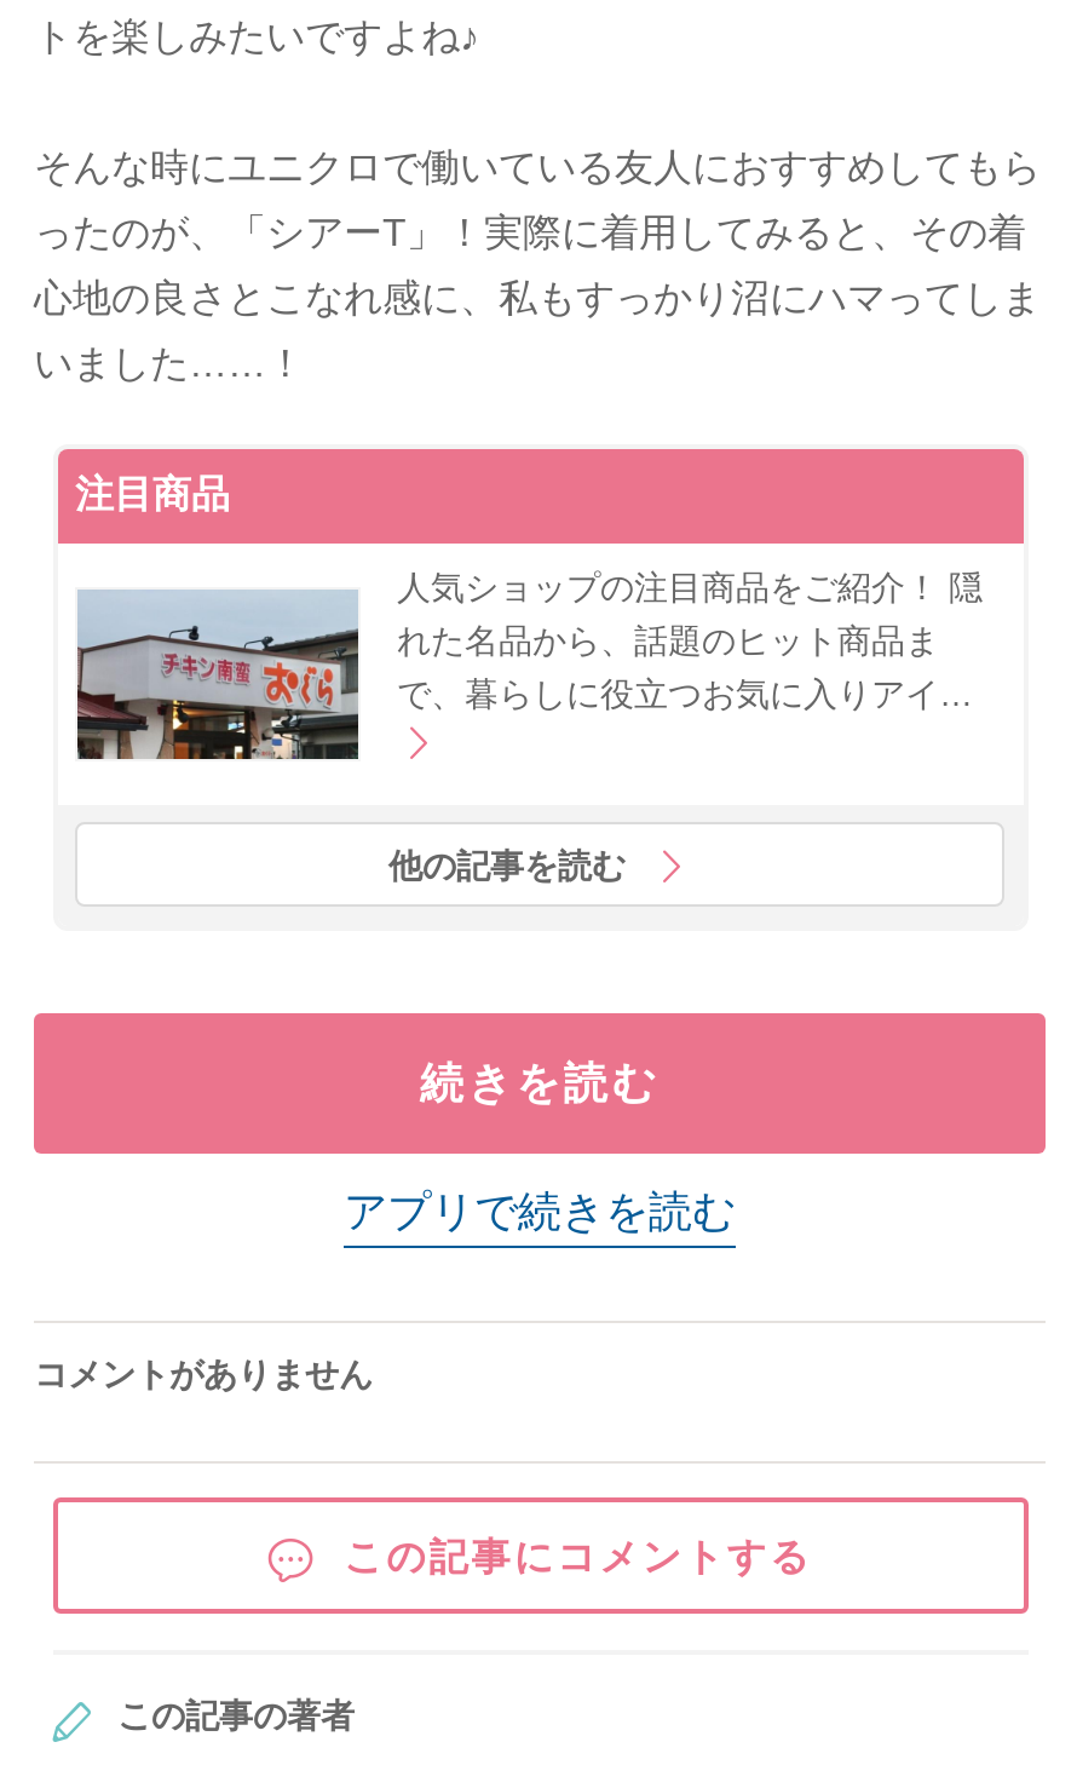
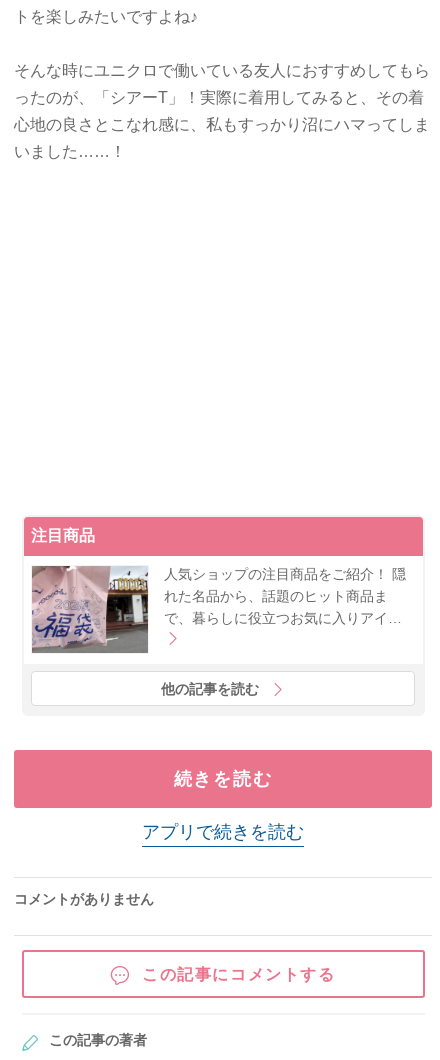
[75,568,361,778] [image] -> [31,565,149,654] [image]

